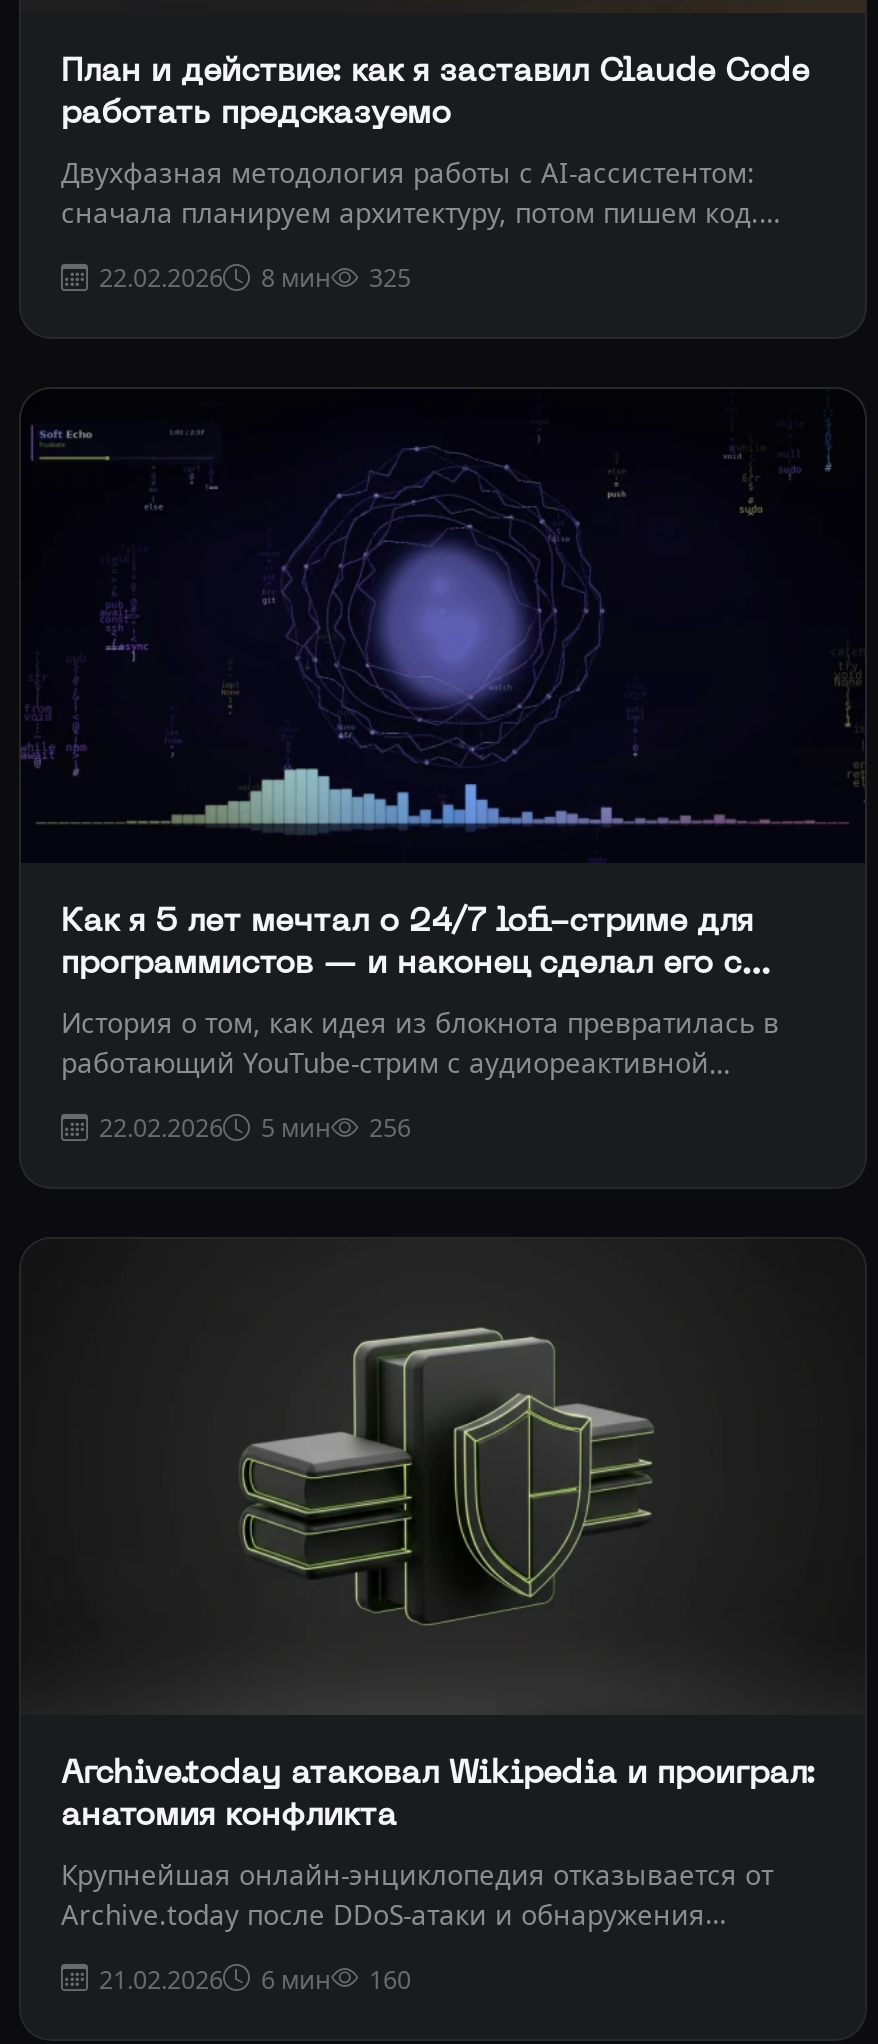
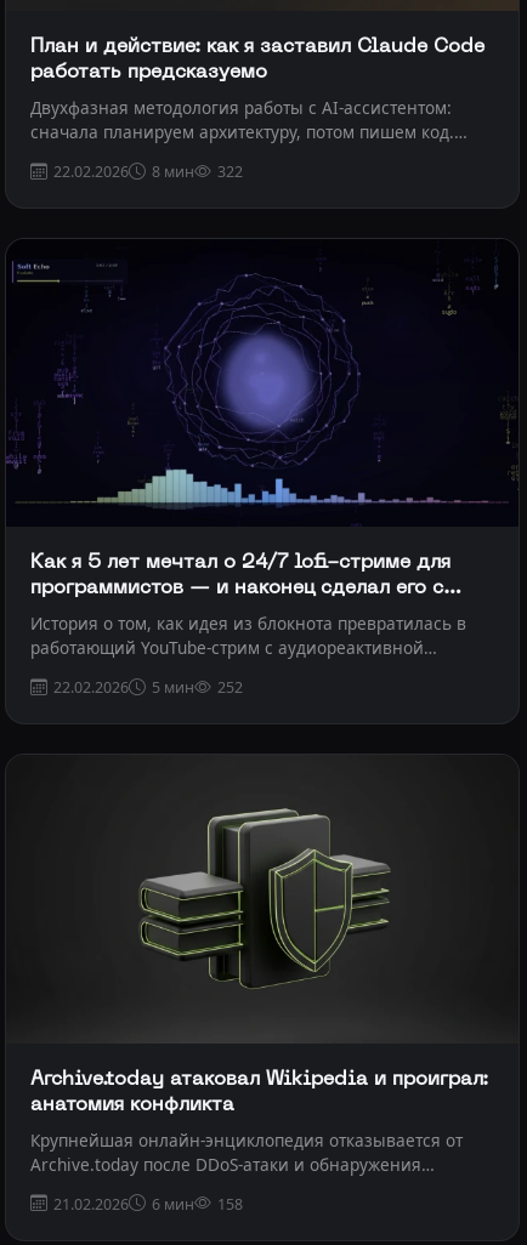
[93,261,411,295] 22.02.2026 8 мин 325 -> [50,161,243,182] 22.02.2026 8 мин 322
[93,1111,411,1145] 22.02.2026 5 мин 256 -> [50,677,243,698] 22.02.2026 5 мин 252
[93,1962,411,1996] 21.02.2026 6 мин 160 -> [50,1194,243,1214] 21.02.2026 6 мин 158

